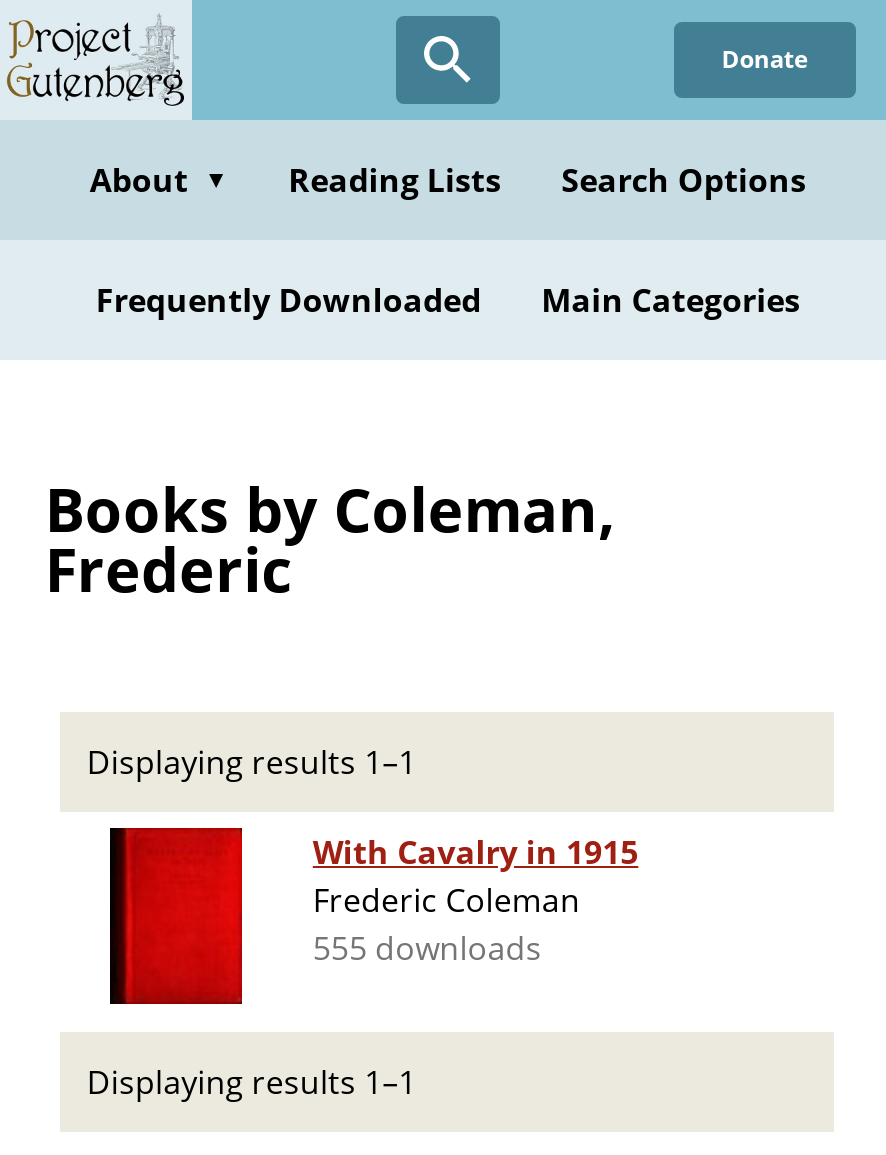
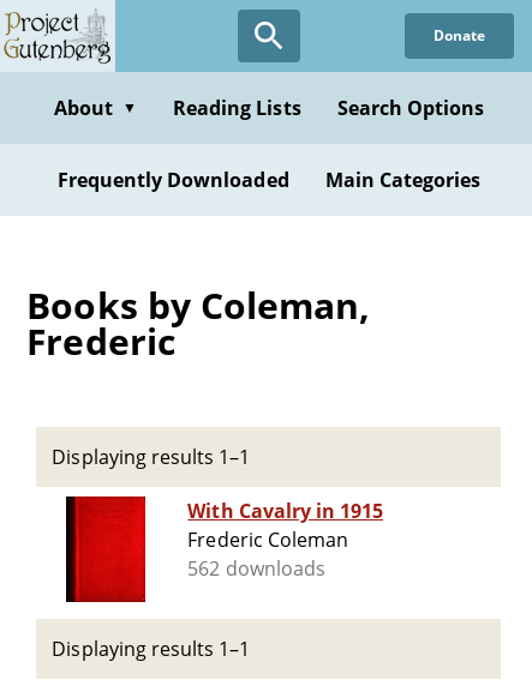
[313,926,542,970] 555 downloads -> [188,556,325,582] 562 downloads

